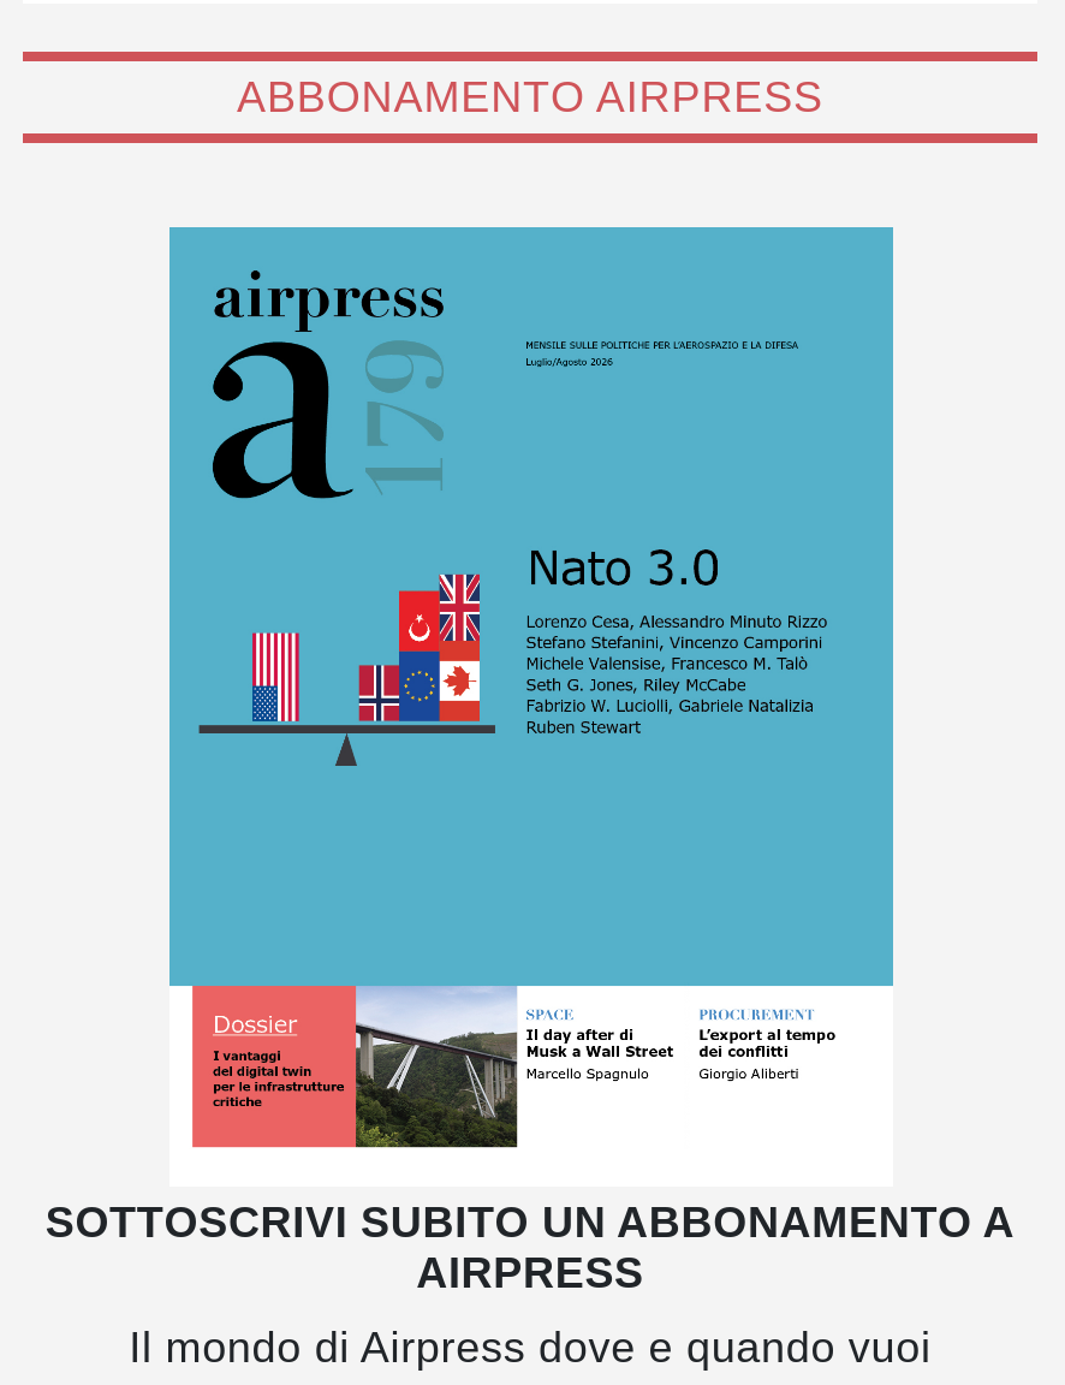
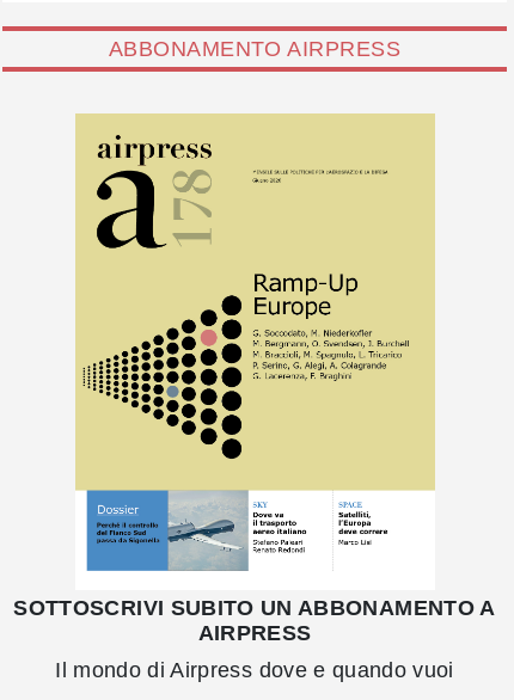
[167,225,896,1151] [image] -> [75,113,435,572] [image]

